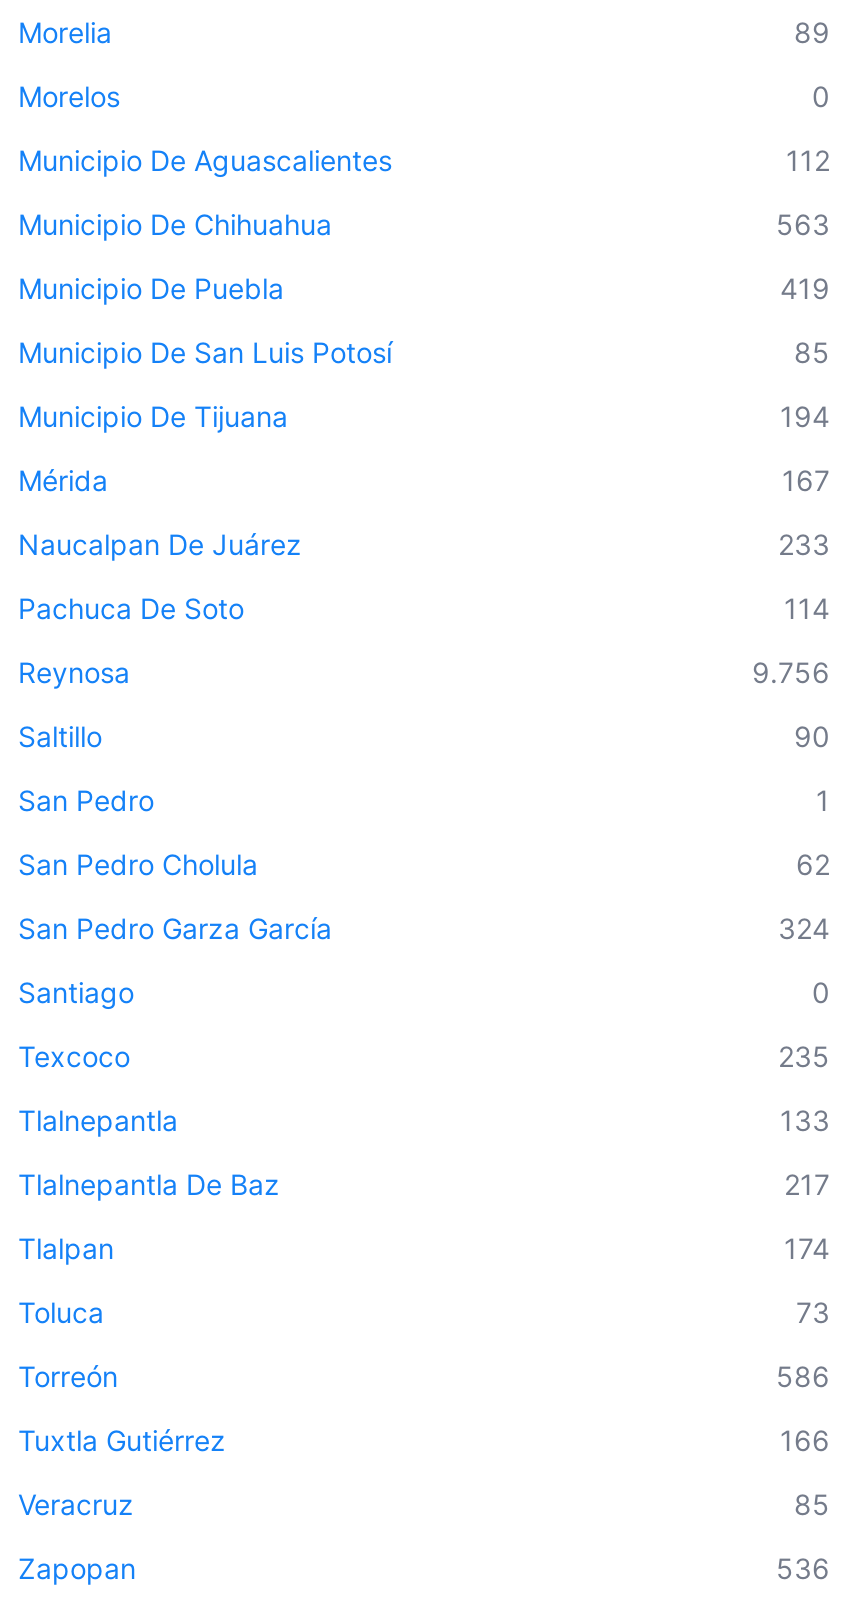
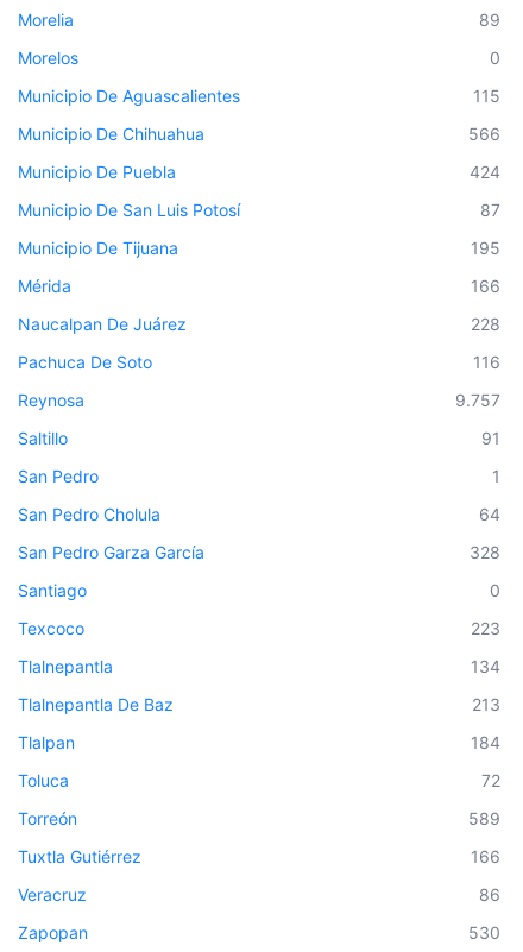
[786,142,830,176] 112 -> [473,85,500,105] 115
[776,206,830,240] 563 -> [468,123,500,143] 566
[780,270,830,304] 419 -> [470,161,500,181] 424
[794,334,830,368] 85 -> [480,199,500,219] 87
[780,398,830,432] 194 -> [471,237,500,257] 195
[782,462,830,496] 167 -> [471,275,500,295] 166
[778,526,830,560] 233 -> [471,313,500,333] 228
[784,590,830,624] 114 -> [473,351,500,372] 116
[752,654,830,688] 9.756 -> [455,389,500,410] 9.757
[794,718,830,752] 90 -> [481,427,500,448] 91
[796,846,830,880] 62 -> [479,503,500,524] 64
[778,910,830,944] 324 -> [470,541,500,562] 328
[778,1038,830,1072] 235 -> [471,618,500,638] 223
[780,1102,830,1136] 133 -> [471,656,500,676] 134
[784,1166,830,1200] 217 -> [472,694,500,714] 213
[784,1230,830,1264] 174 -> [471,732,500,752] 184
[796,1294,830,1328] 73 -> [481,770,500,790] 72
[776,1358,830,1392] 586 -> [468,808,500,828] 589
[794,1486,830,1520] 85 -> [479,884,500,904] 86
[776,1550,830,1584] 536 -> [468,922,500,942] 530

